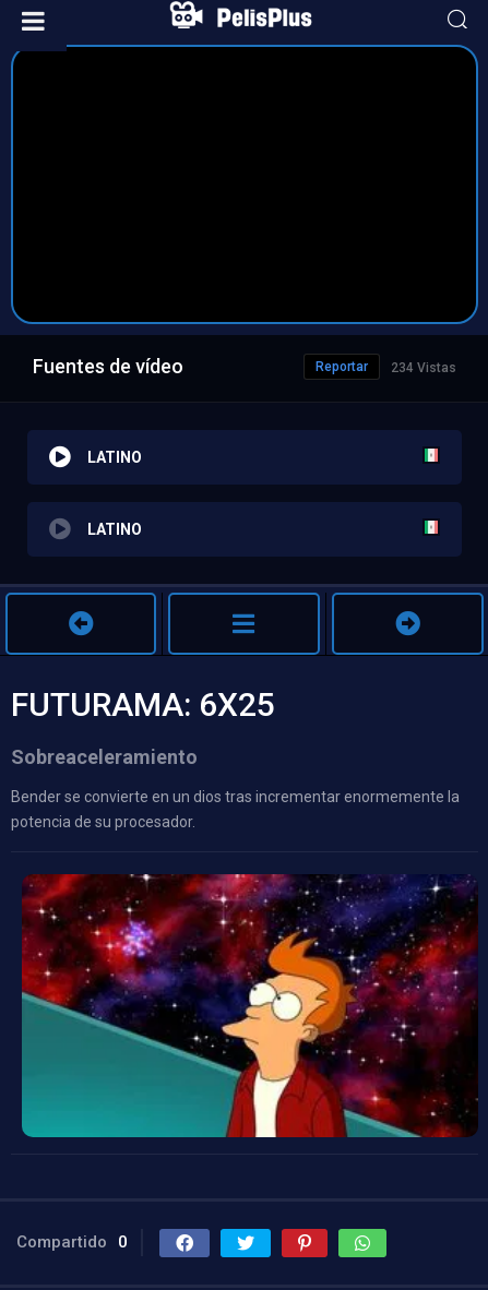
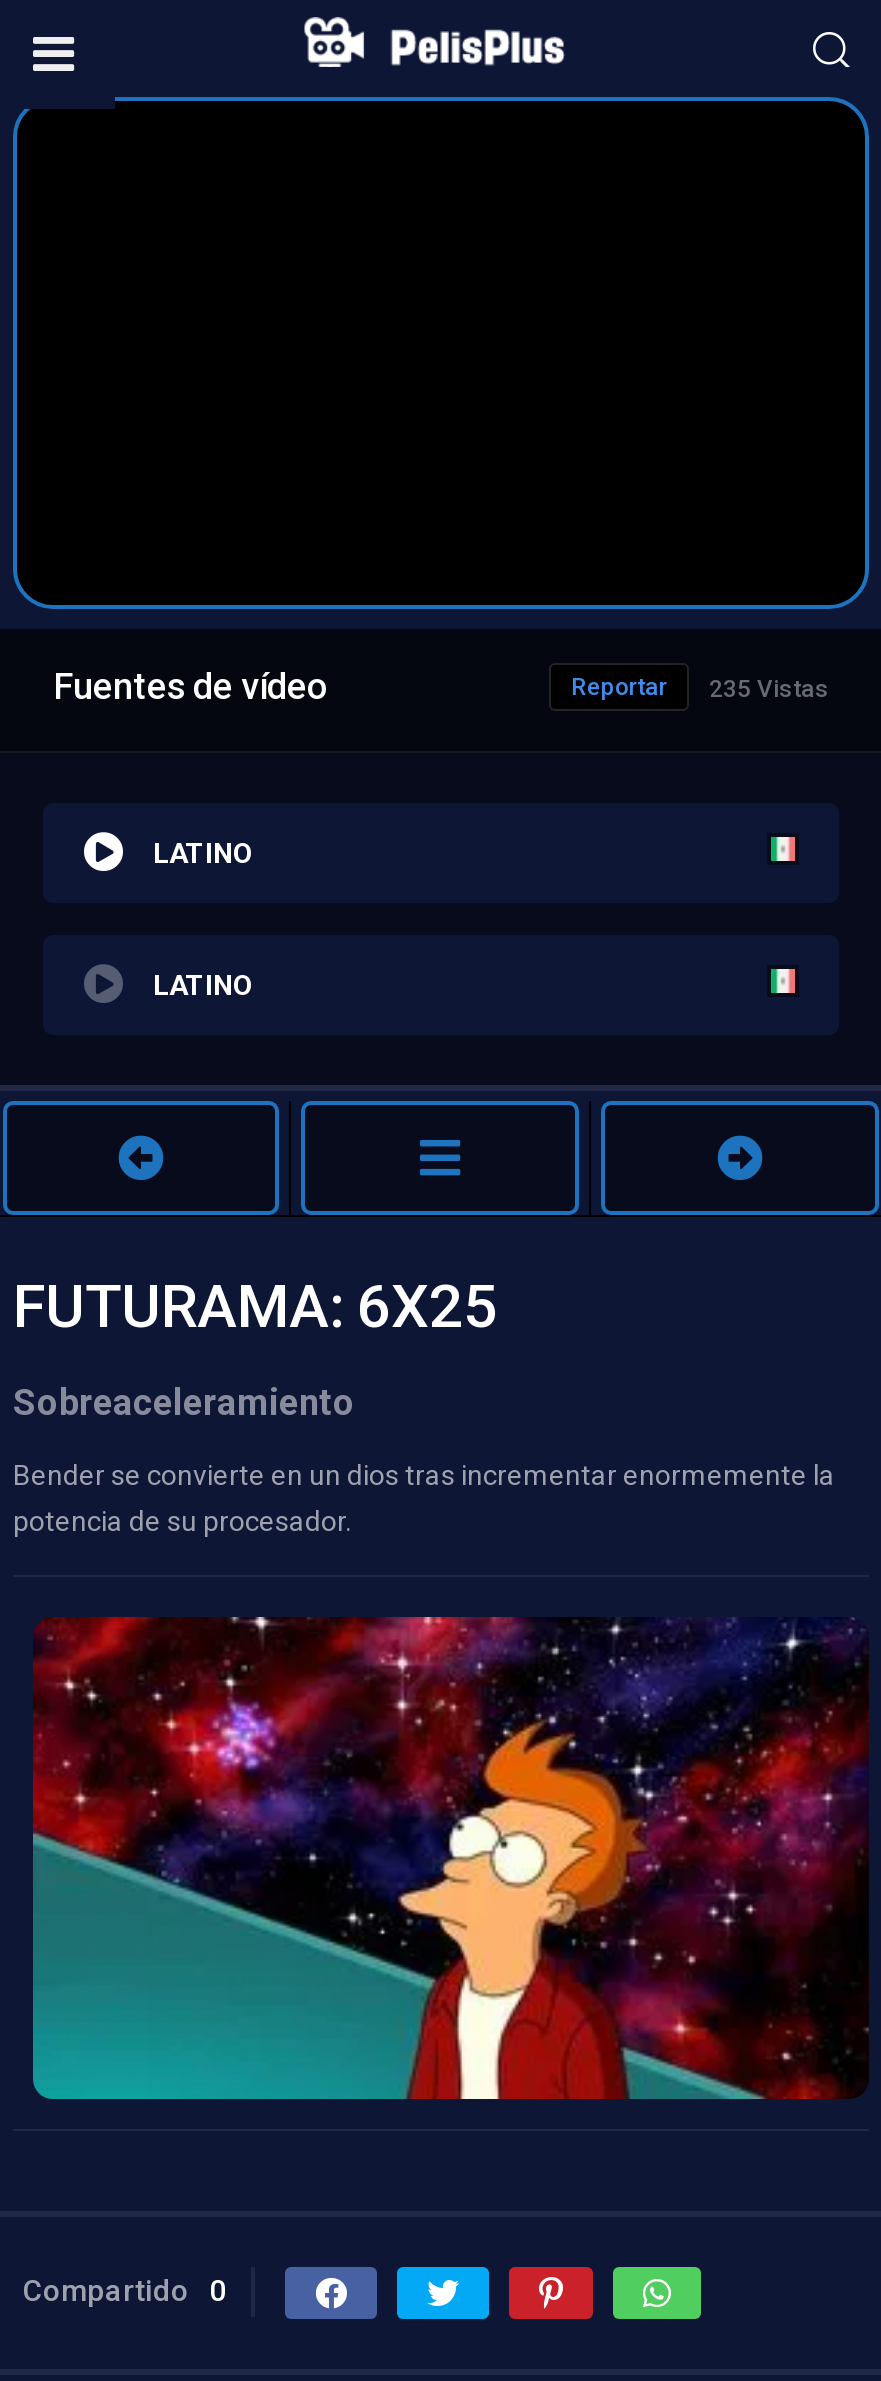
[316,359,456,376] Reportar 234 Vistas -> [571,673,829,703] Reportar 235 Vistas

